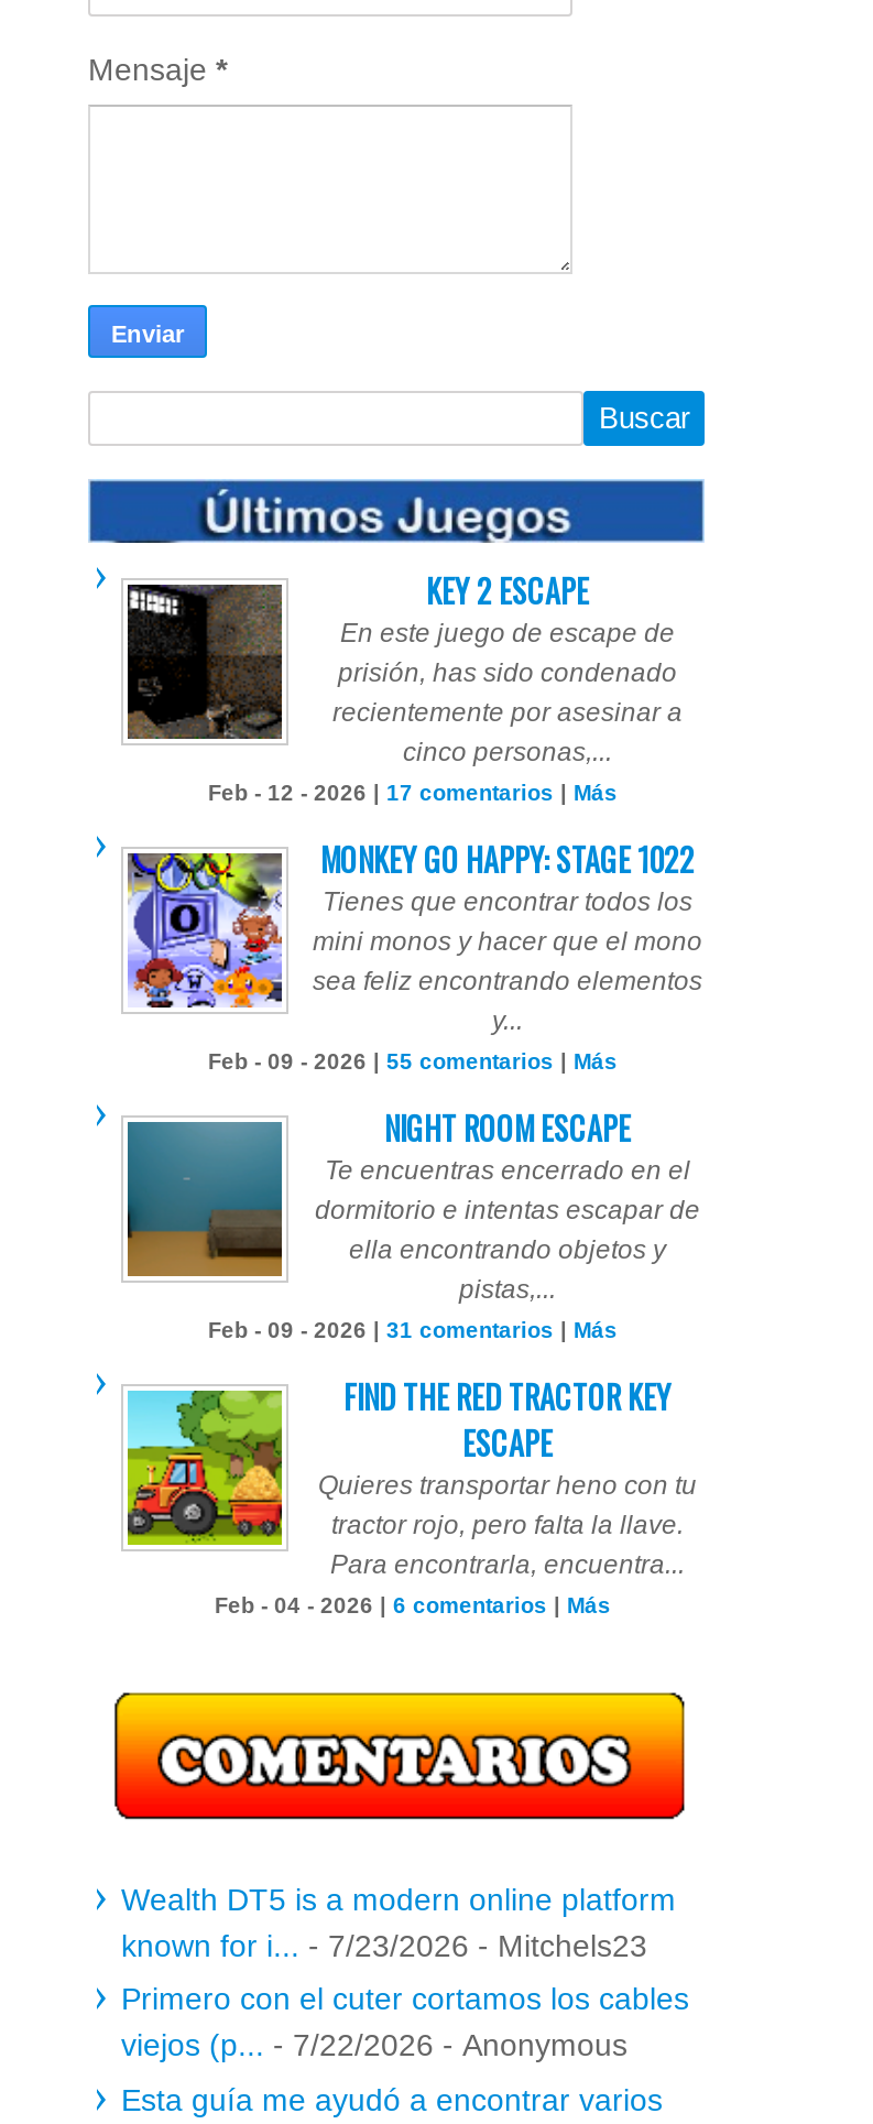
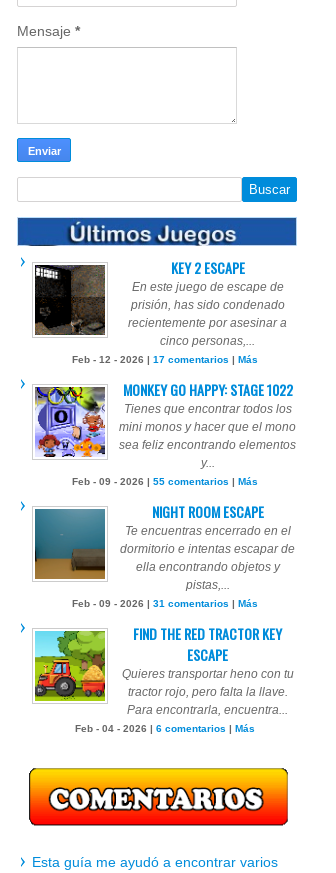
[121,1881,689,2063] Wealth DT5 is a modern online platform | known for i... - 7/23/2026 - Mitchels23 | Primero con el cuter cortamos los cables | viejos (p... - 7/22/2026 - Anonymous -> none

